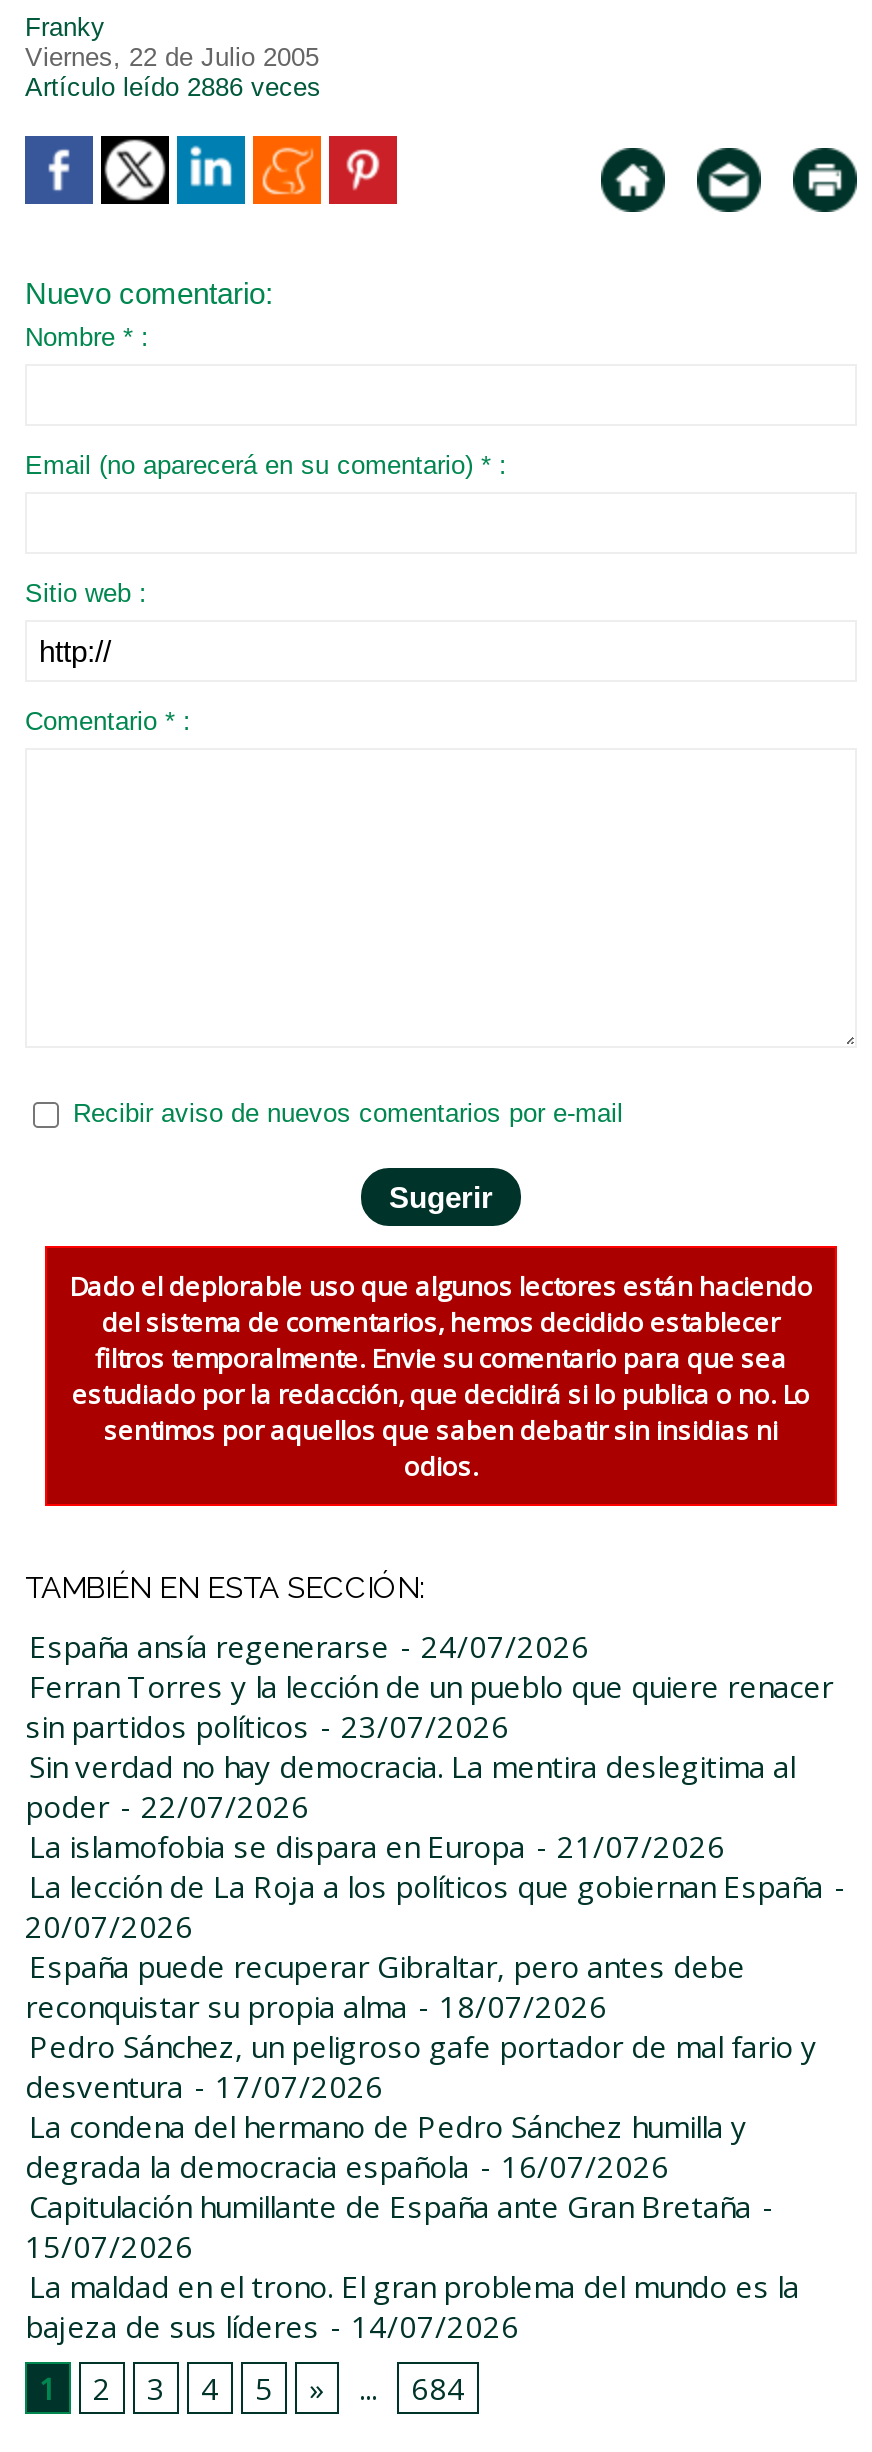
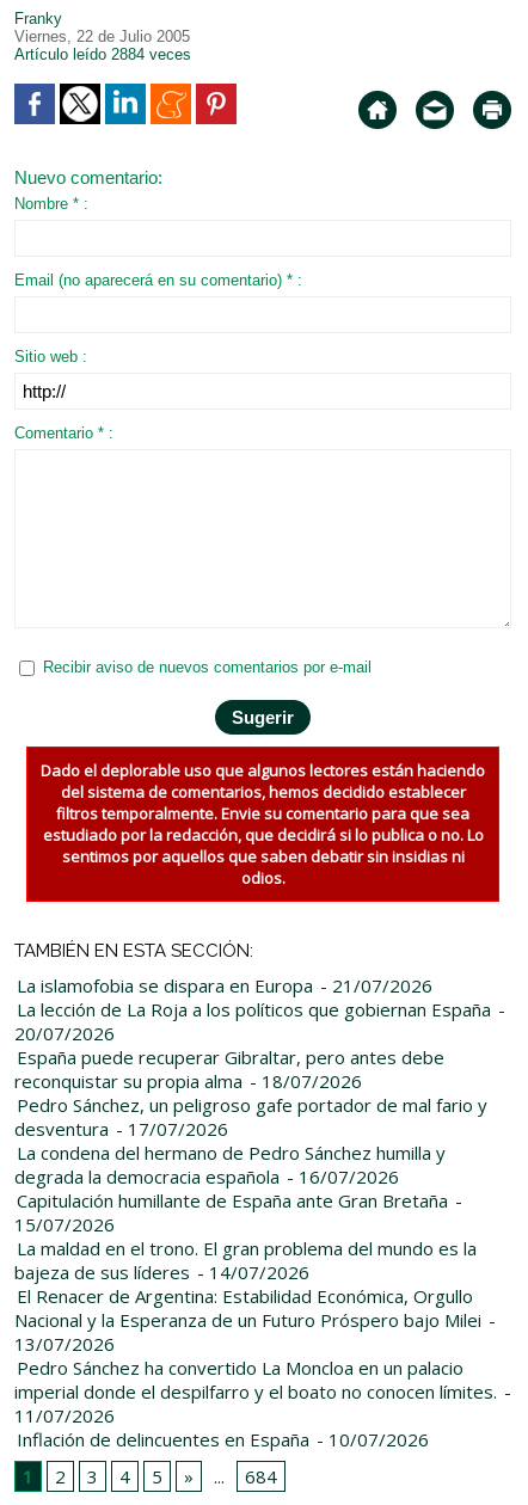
[25,72,321,102] Artículo leído 2886 veces -> [14,46,191,64] Artículo leído 2884 veces
[25,1625,833,1825] España ansía regenerarse - 24/07/2026 | Ferran Torres y la lección de un pueblo que quiere renacer | sin partidos políticos - 23/07/2026 | Sin verdad no hay democracia. La mentira deslegitima al | poder - 22/07/2026 -> none
moved [25,1825,847,2345] -> [14,973,505,1284]: La islamofobia se dispara en Europa - 21/07/2026 | La lección de La Roja a los políticos que gobiernan España - | 20/07/2026 | ... | La maldad en el trono. El gran problema del mundo es la | bajeza de sus líderes - 14/07/2026
none -> [14,1284,511,1451] El Renacer de Argentina: Estabilidad Económica, Orgullo | Nacional y la Esperanza de un Futuro Próspero bajo Milei - | 13/07/2026 | Pedro Sánchez ha convertido La Moncloa en un palacio | imperial donde el despilfarro y el boato no conocen límites. - | 11/07/2026 | Inflación de delincuentes en España - 10/07/2026

